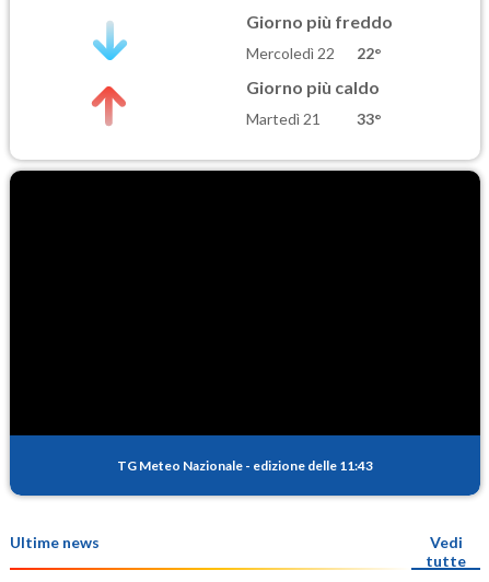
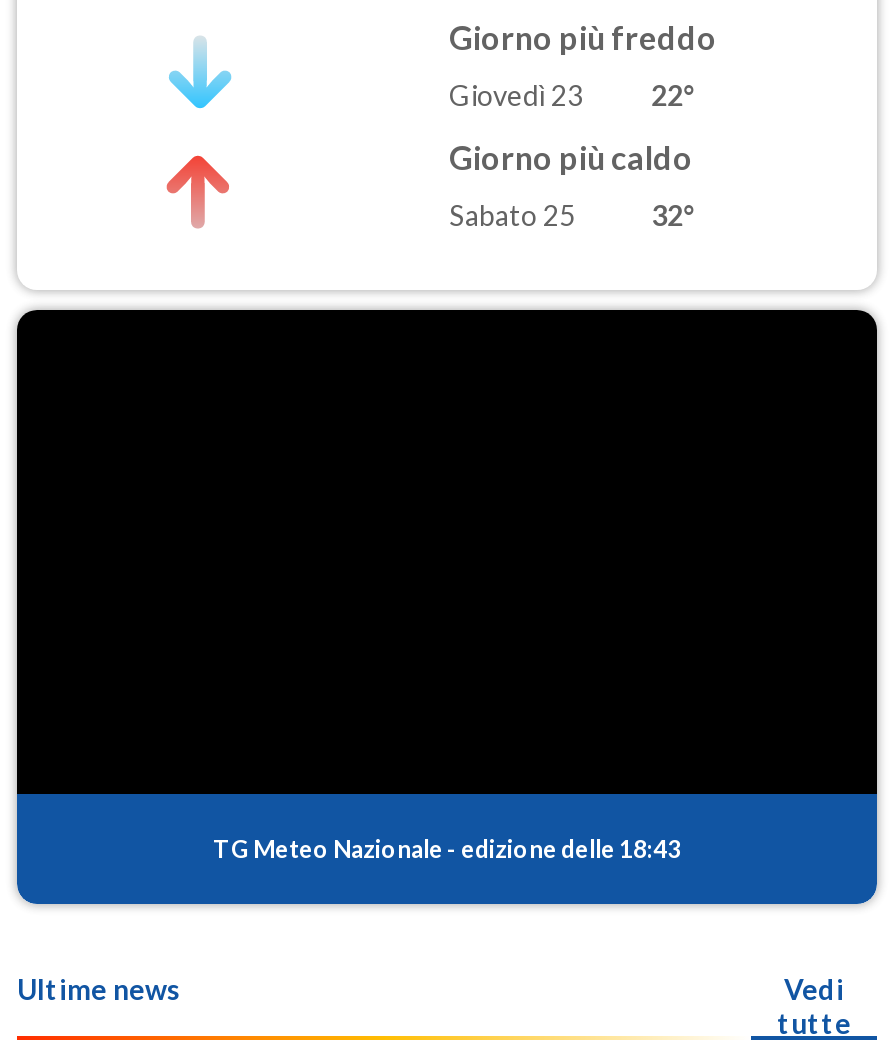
[246,44,335,62] Mercoledì 22 -> [449,78,583,112] Giovedì 23
[246,110,382,128] Martedì 21 | 33° -> [449,199,697,233] Sabato 25 | 32°
[117,457,373,473] TG Meteo Nazionale - edizione delle 11:43 -> [213,833,681,863] TG Meteo Nazionale - edizione delle 18:43

